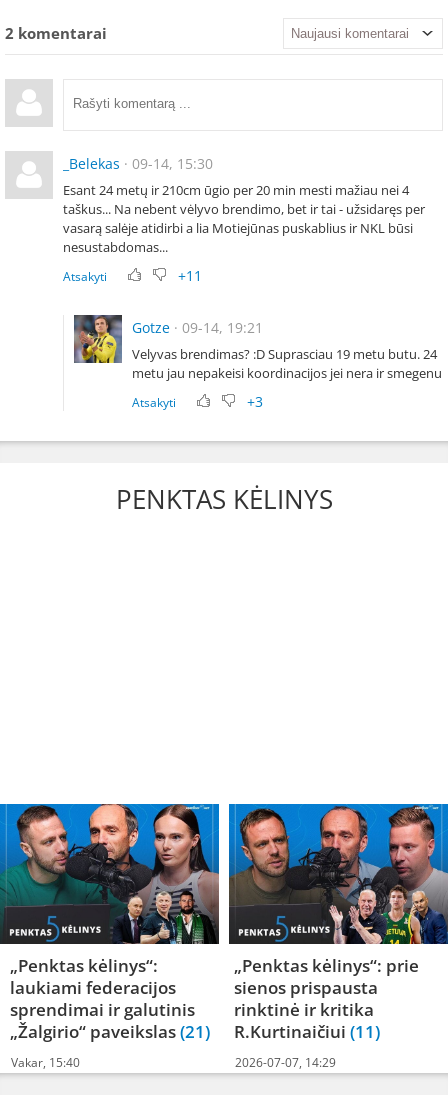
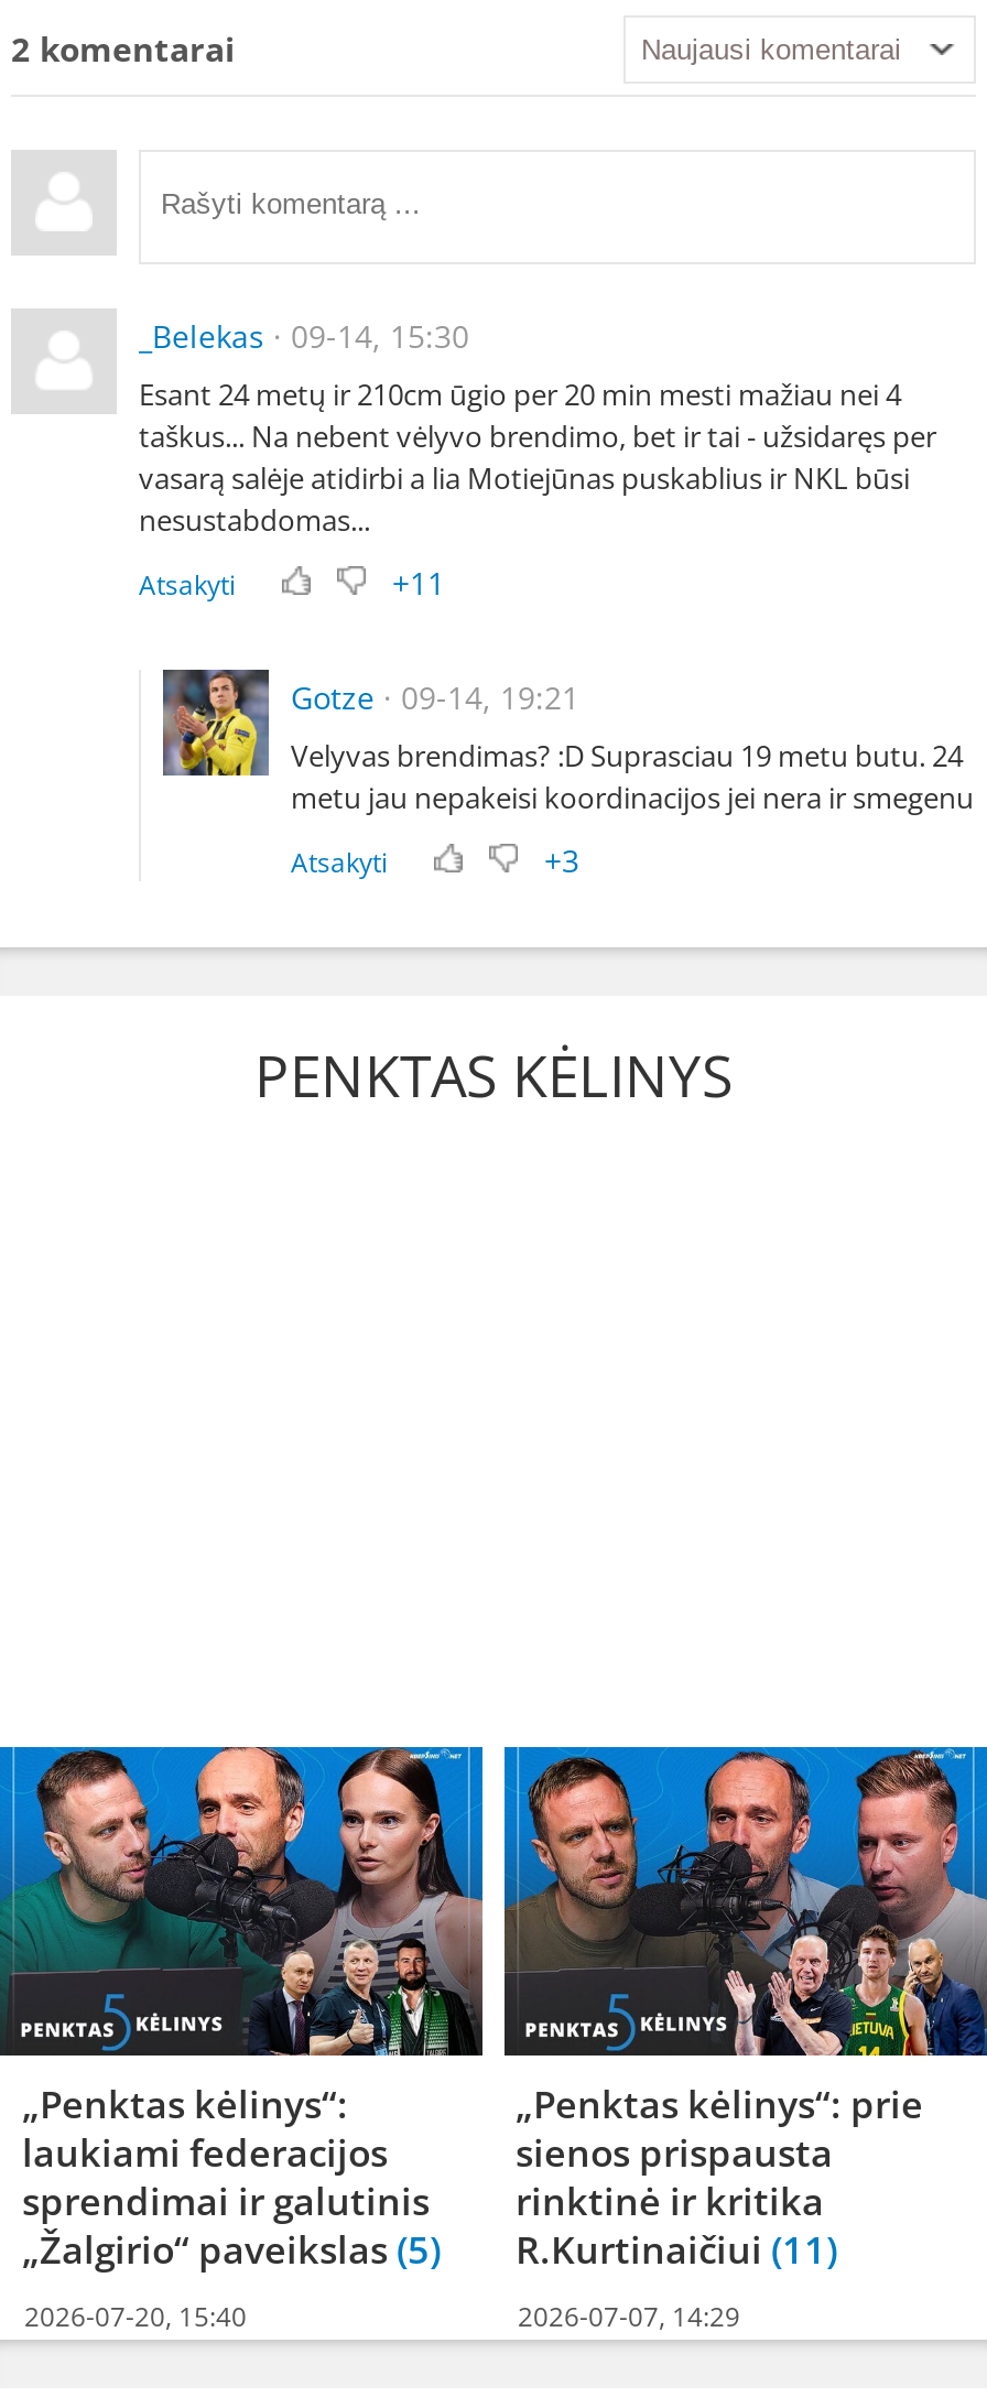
[10,1021,210,1071] „Žalgirio“ paveikslas (21) | Vakar, 15:40 -> [22,2224,441,2334] „Žalgirio“ paveikslas (5) | 2026-07-20, 15:40

